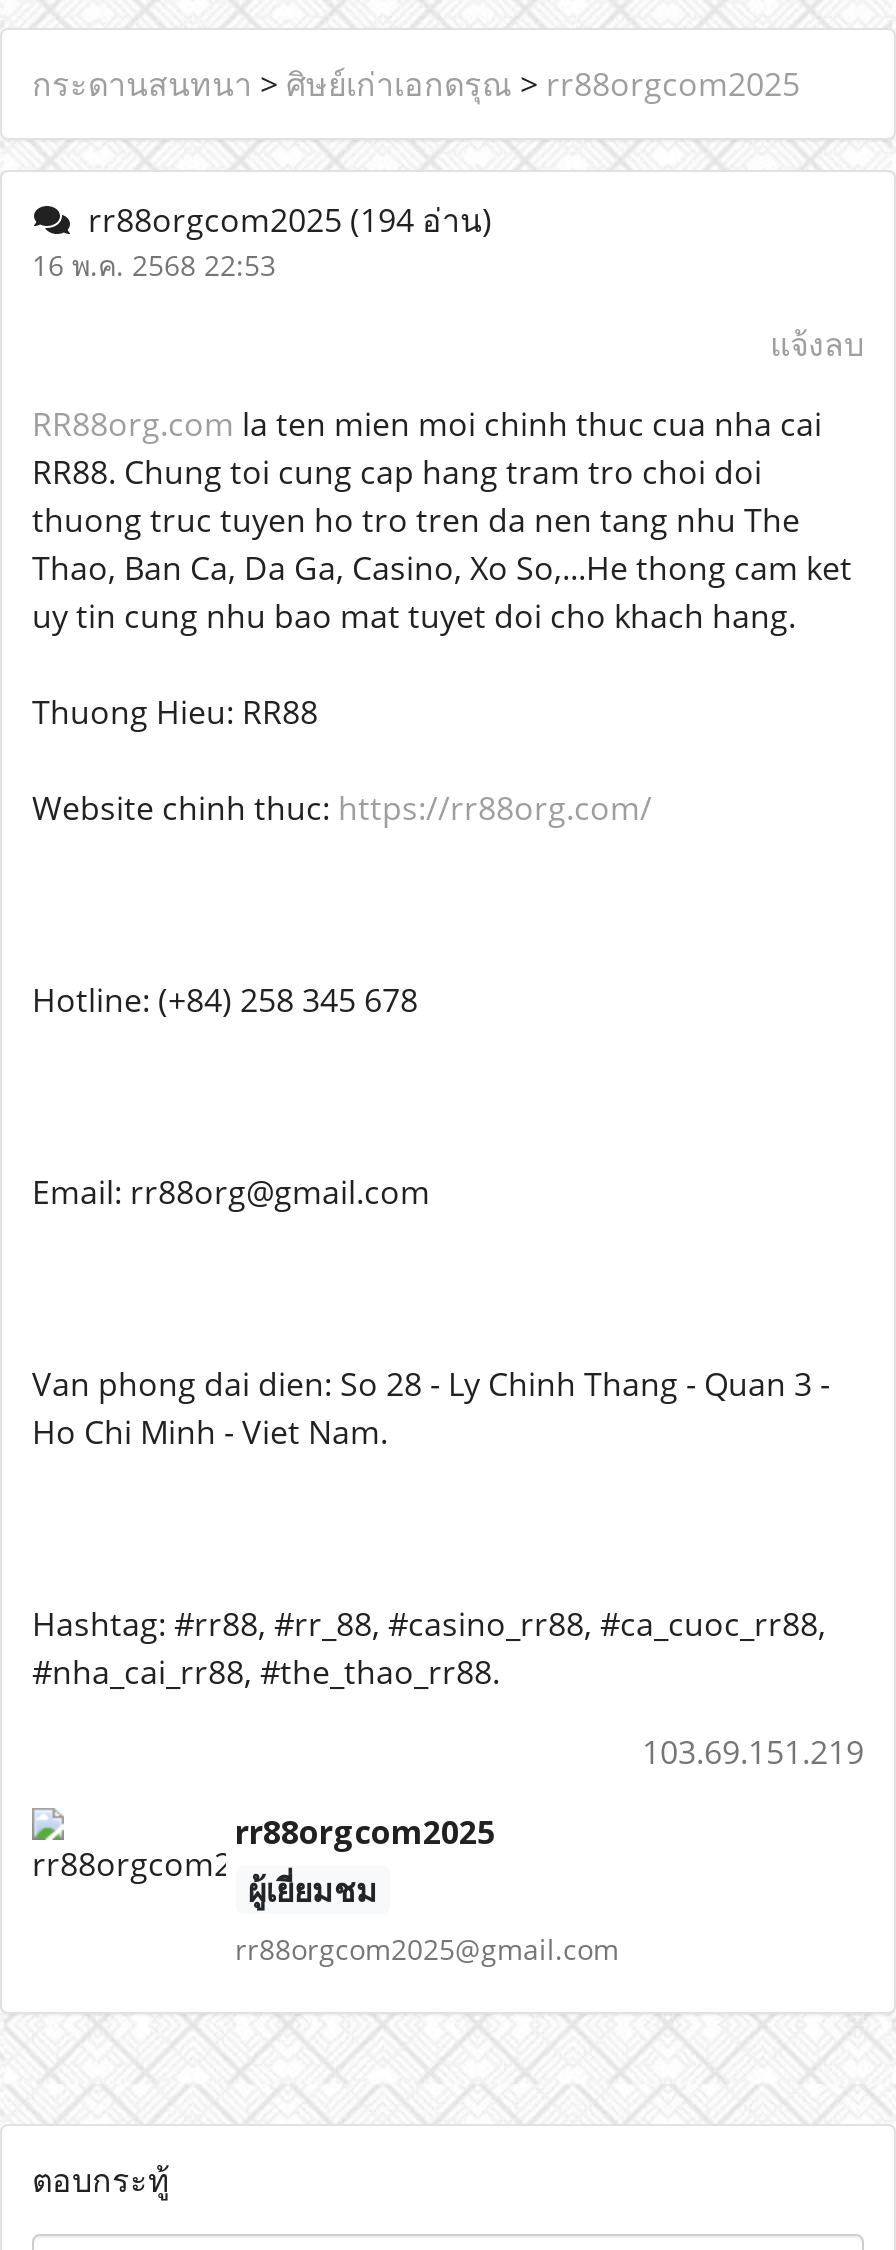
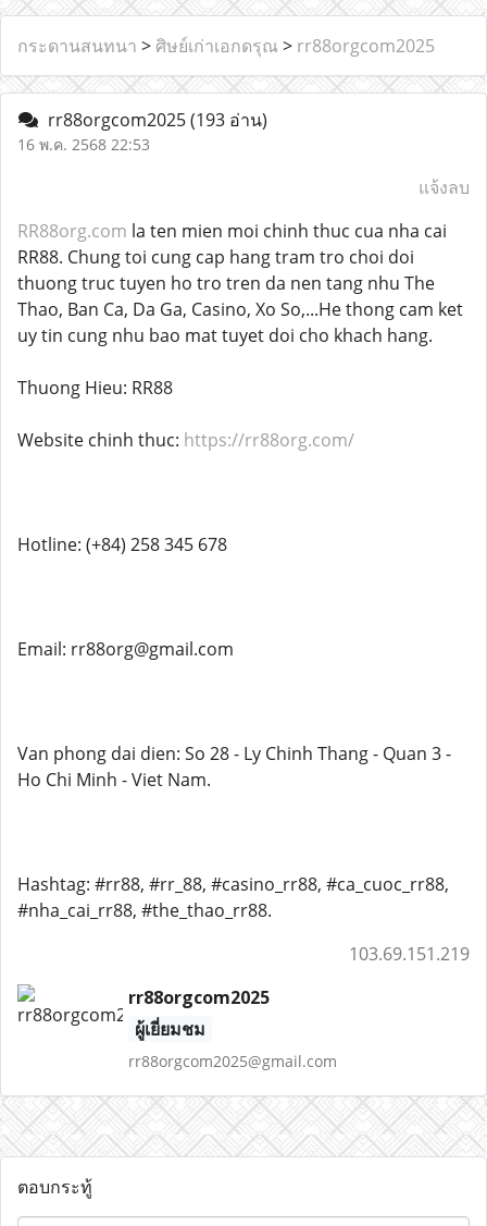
[72,198,492,242] rr88orgcom2025 (194 อ่าน) -> [39,108,267,132] rr88orgcom2025 (193 อ่าน)

